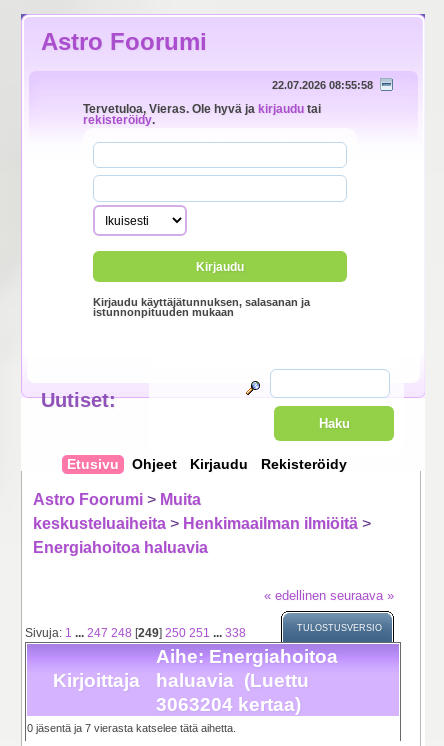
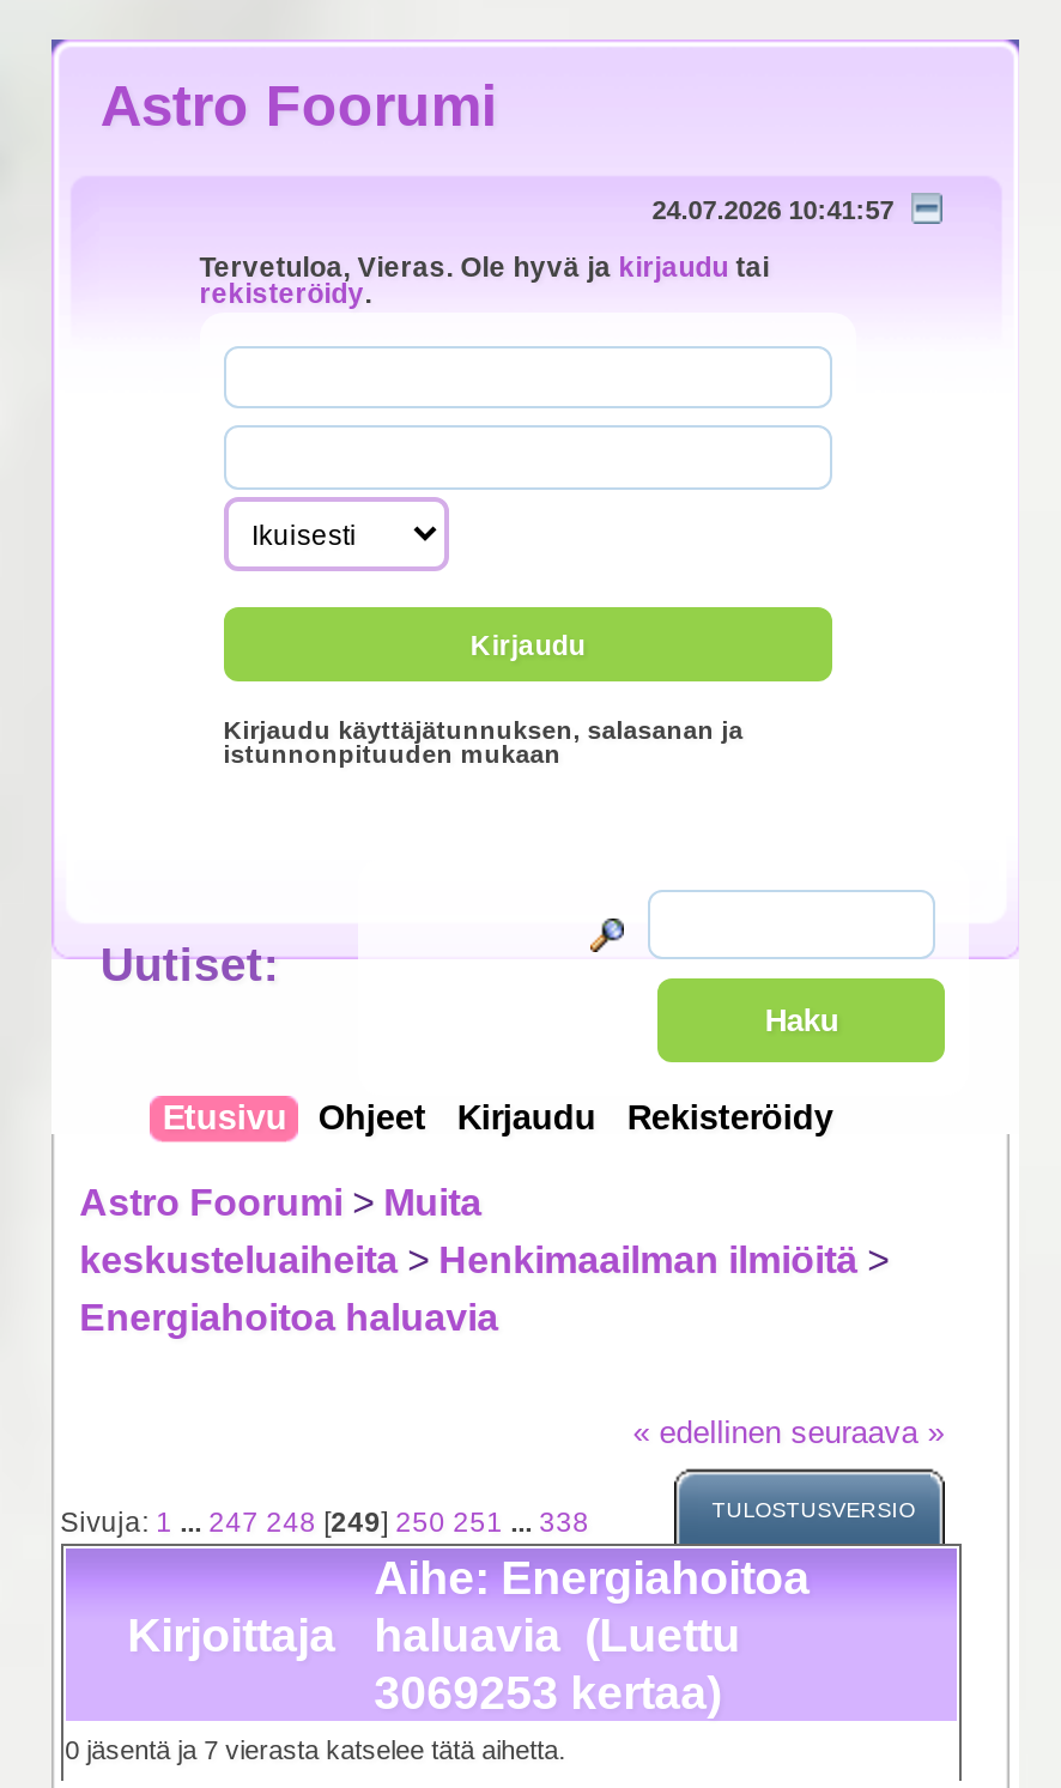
[272,79,373,91] 22.07.2026 08:55:58 -> [652,195,894,224] 24.07.2026 10:41:57
[156,693,301,715] 3063204 kertaa) -> [374,1667,721,1719] 3069253 kertaa)

